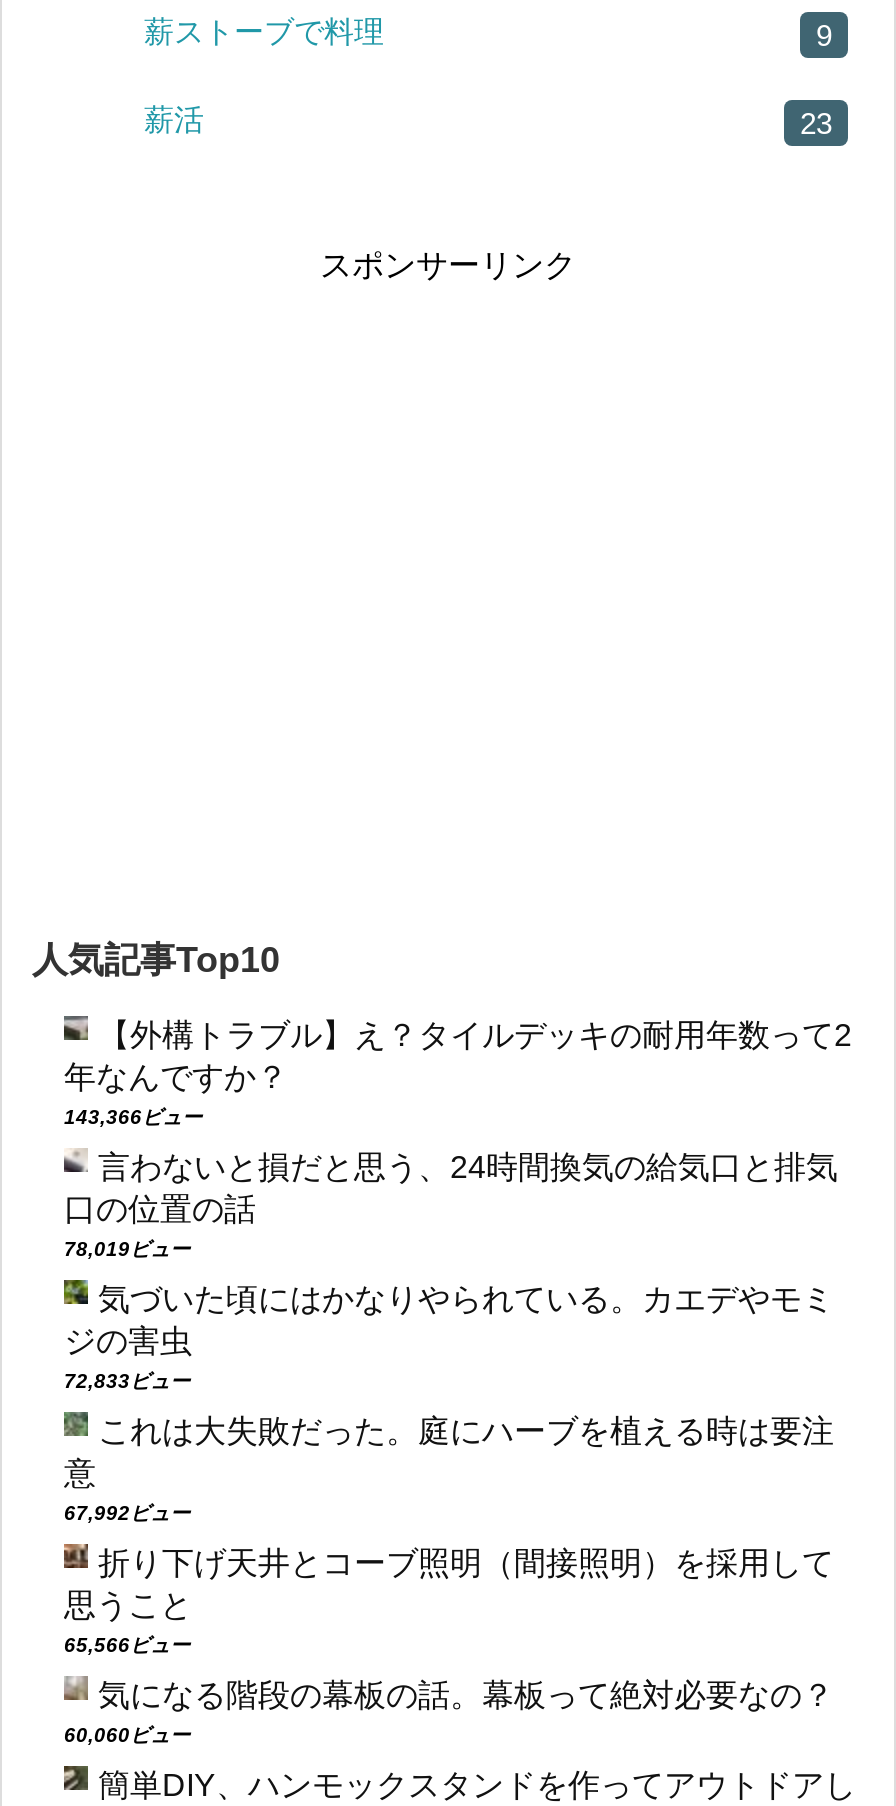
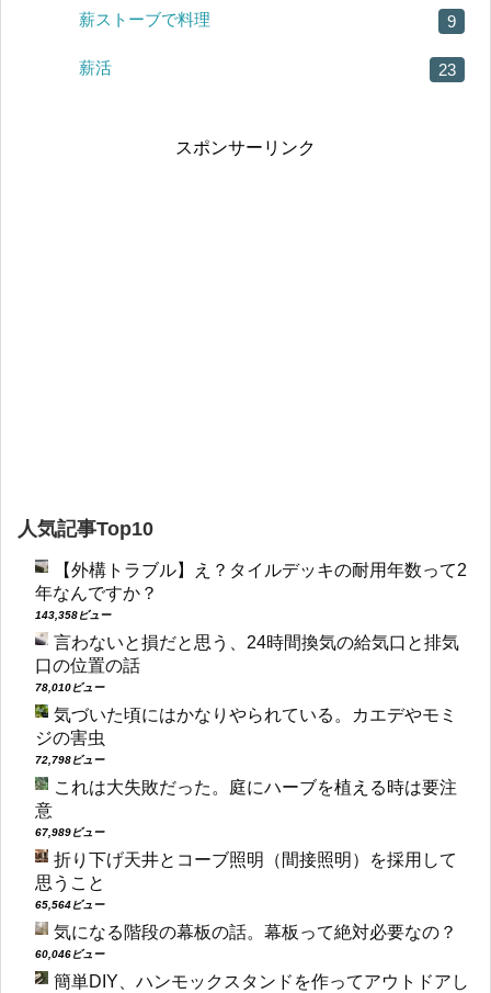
[64,1106,202,1128] 143,366ビュー -> [35,609,111,621] 143,358ビュー
[64,1238,190,1260] 78,019ビュー -> [35,681,104,694] 78,010ビュー
[64,1370,190,1392] 72,833ビュー -> [35,754,104,766] 72,798ビュー
[64,1502,190,1524] 67,992ビュー -> [35,826,104,838] 67,989ビュー
[64,1634,190,1656] 65,566ビュー -> [35,899,104,911] 65,564ビュー
[64,1724,190,1746] 60,060ビュー -> [35,948,104,960] 60,046ビュー

